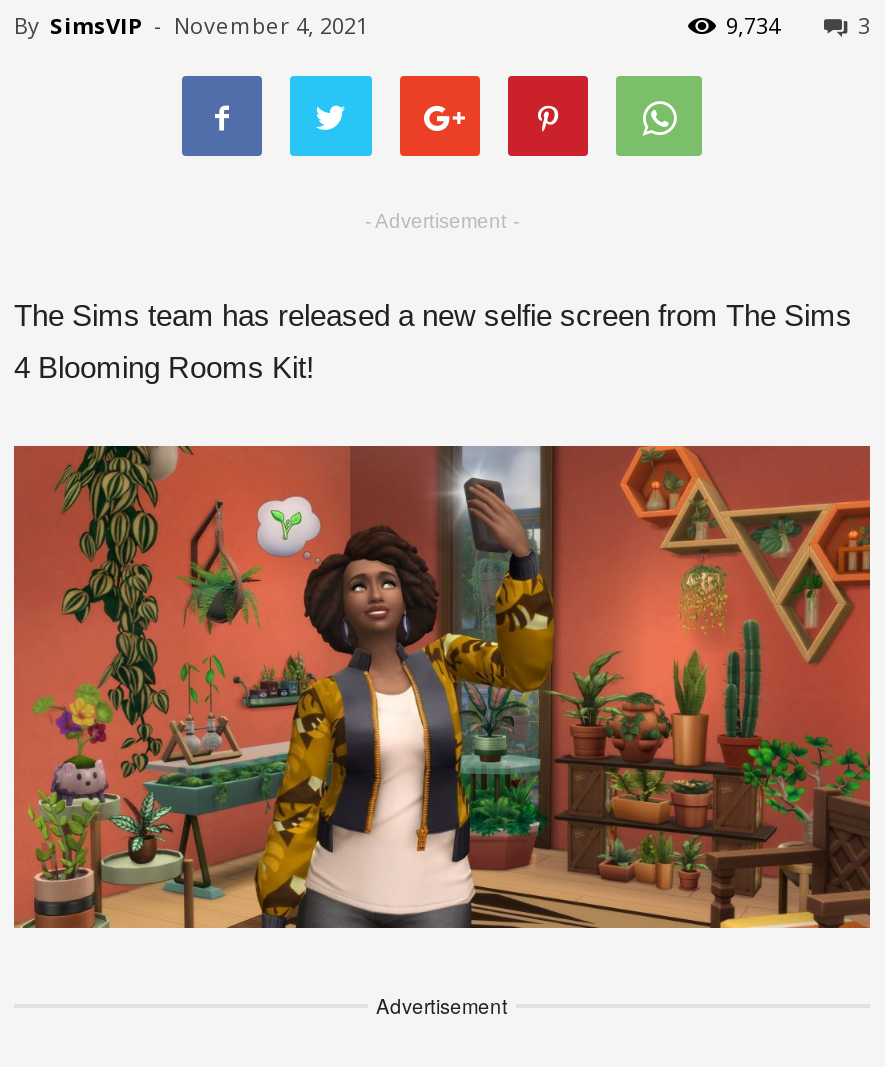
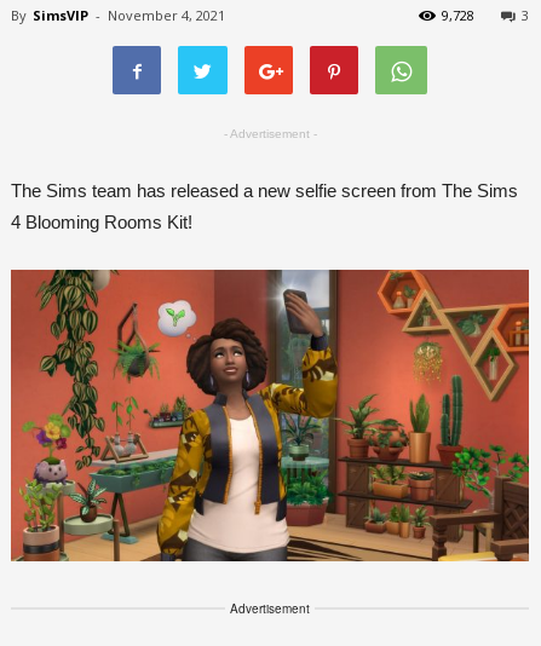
[726,10,780,40] 9,734 -> [442,6,474,24] 9,728

